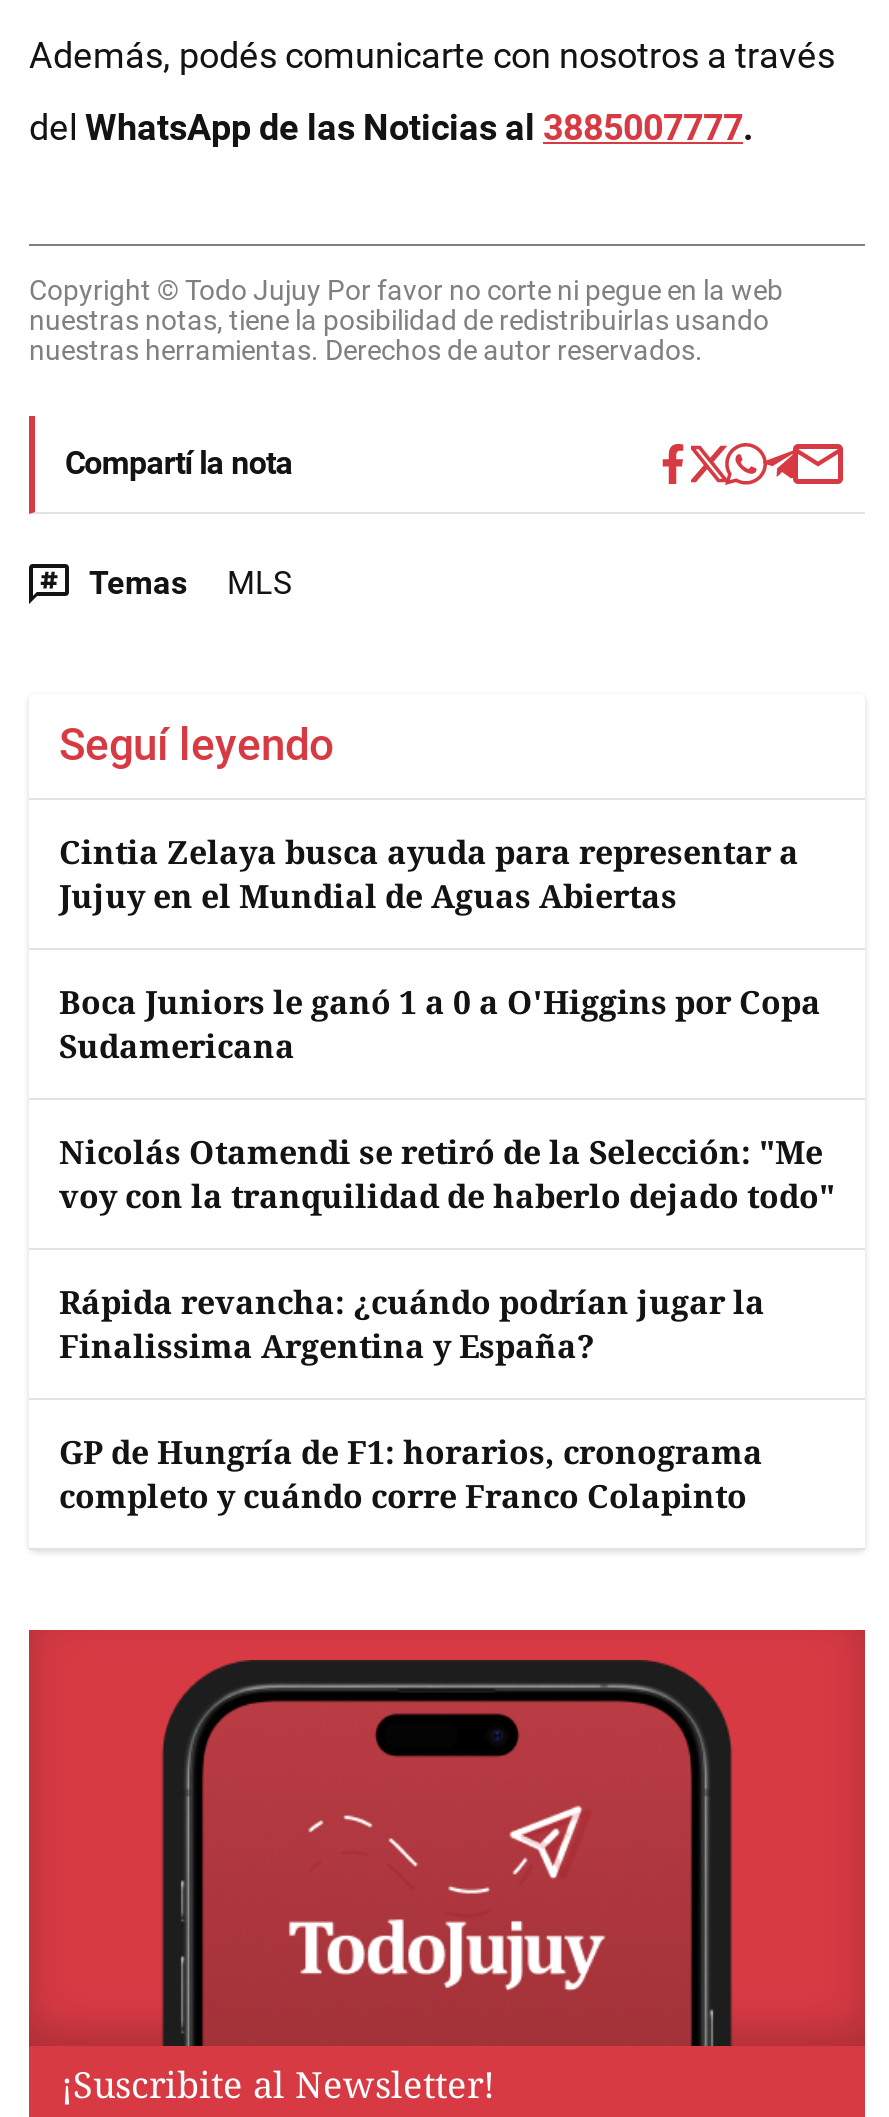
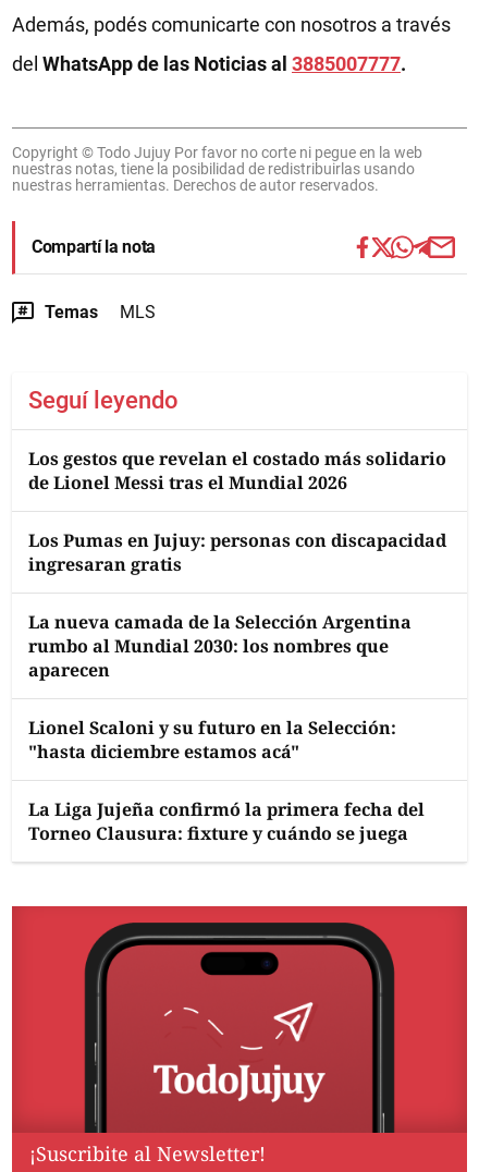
[59,830,799,918] Cintia Zelaya busca ayuda para representar a | Jujuy en el Mundial de Aguas Abiertas -> [28,447,446,495] Los gestos que revelan el costado más solidario | de Lionel Messi tras el Mundial 2026
[59,980,821,1068] Boca Juniors le ganó 1 a 0 a O'Higgins por Copa | Sudamericana -> [28,528,446,576] Los Pumas en Jujuy: personas con discapacidad | ingresaran gratis
[59,1130,835,1218] Nicolás Otamendi se retiró de la Selección: "Me | voy con la tranquilidad de haberlo dejado todo" -> [28,610,412,682] La nueva camada de la Selección Argentina | rumbo al Mundial 2030: los nombres que | aparecen
[59,1280,765,1368] Rápida revancha: ¿cuándo podrían jugar la | Finalissima Argentina y España? -> [28,716,396,764] Lionel Scaloni y su futuro en la Selección: | "hasta diciembre estamos acá"
[59,1430,763,1518] GP de Hungría de F1: horarios, cronograma | completo y cuándo corre Franco Colapinto -> [28,797,425,845] La Liga Jujeña confirmó la primera fecha del | Torneo Clausura: fixture y cuándo se juega

